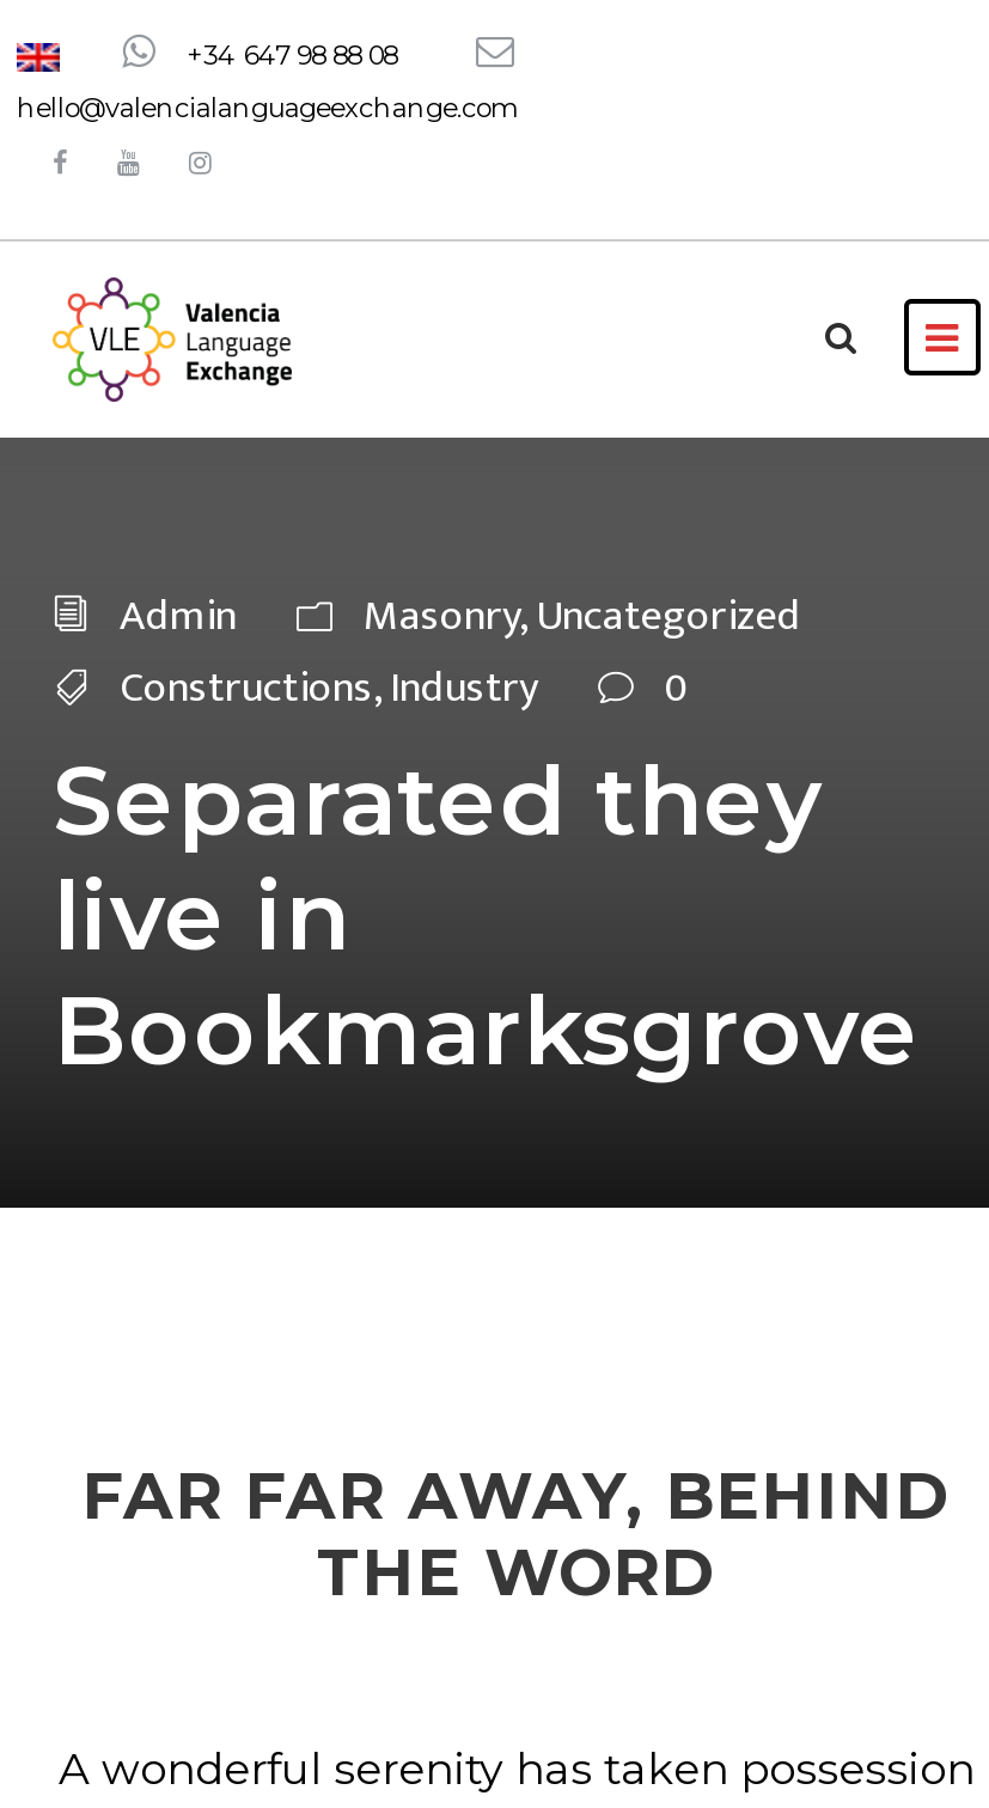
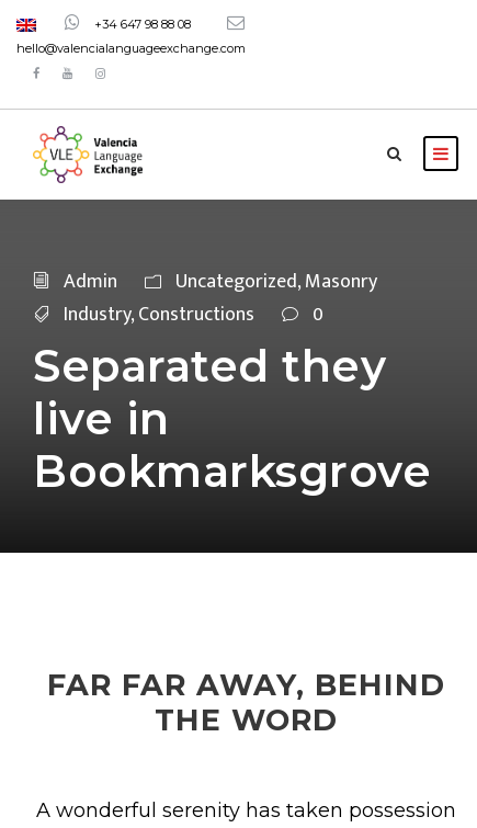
[120,580,801,725] Masonry, Uncategorized | Constructions, Industry -> [64,265,377,332] Uncategorized, Masonry | Industry, Constructions

